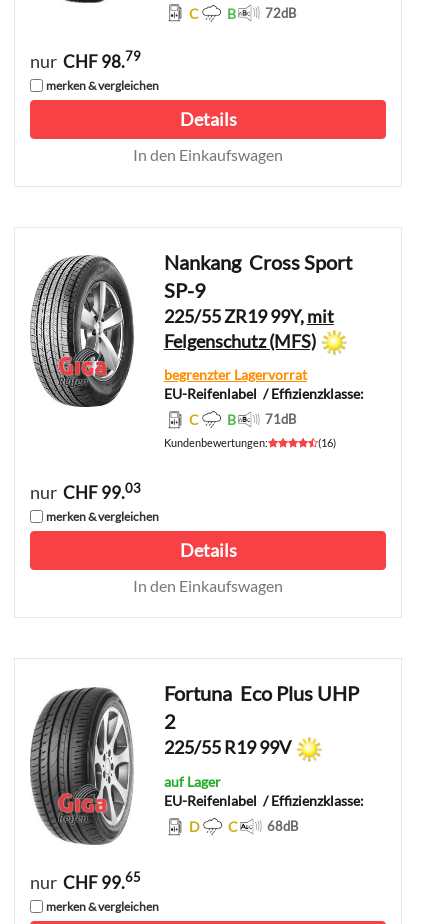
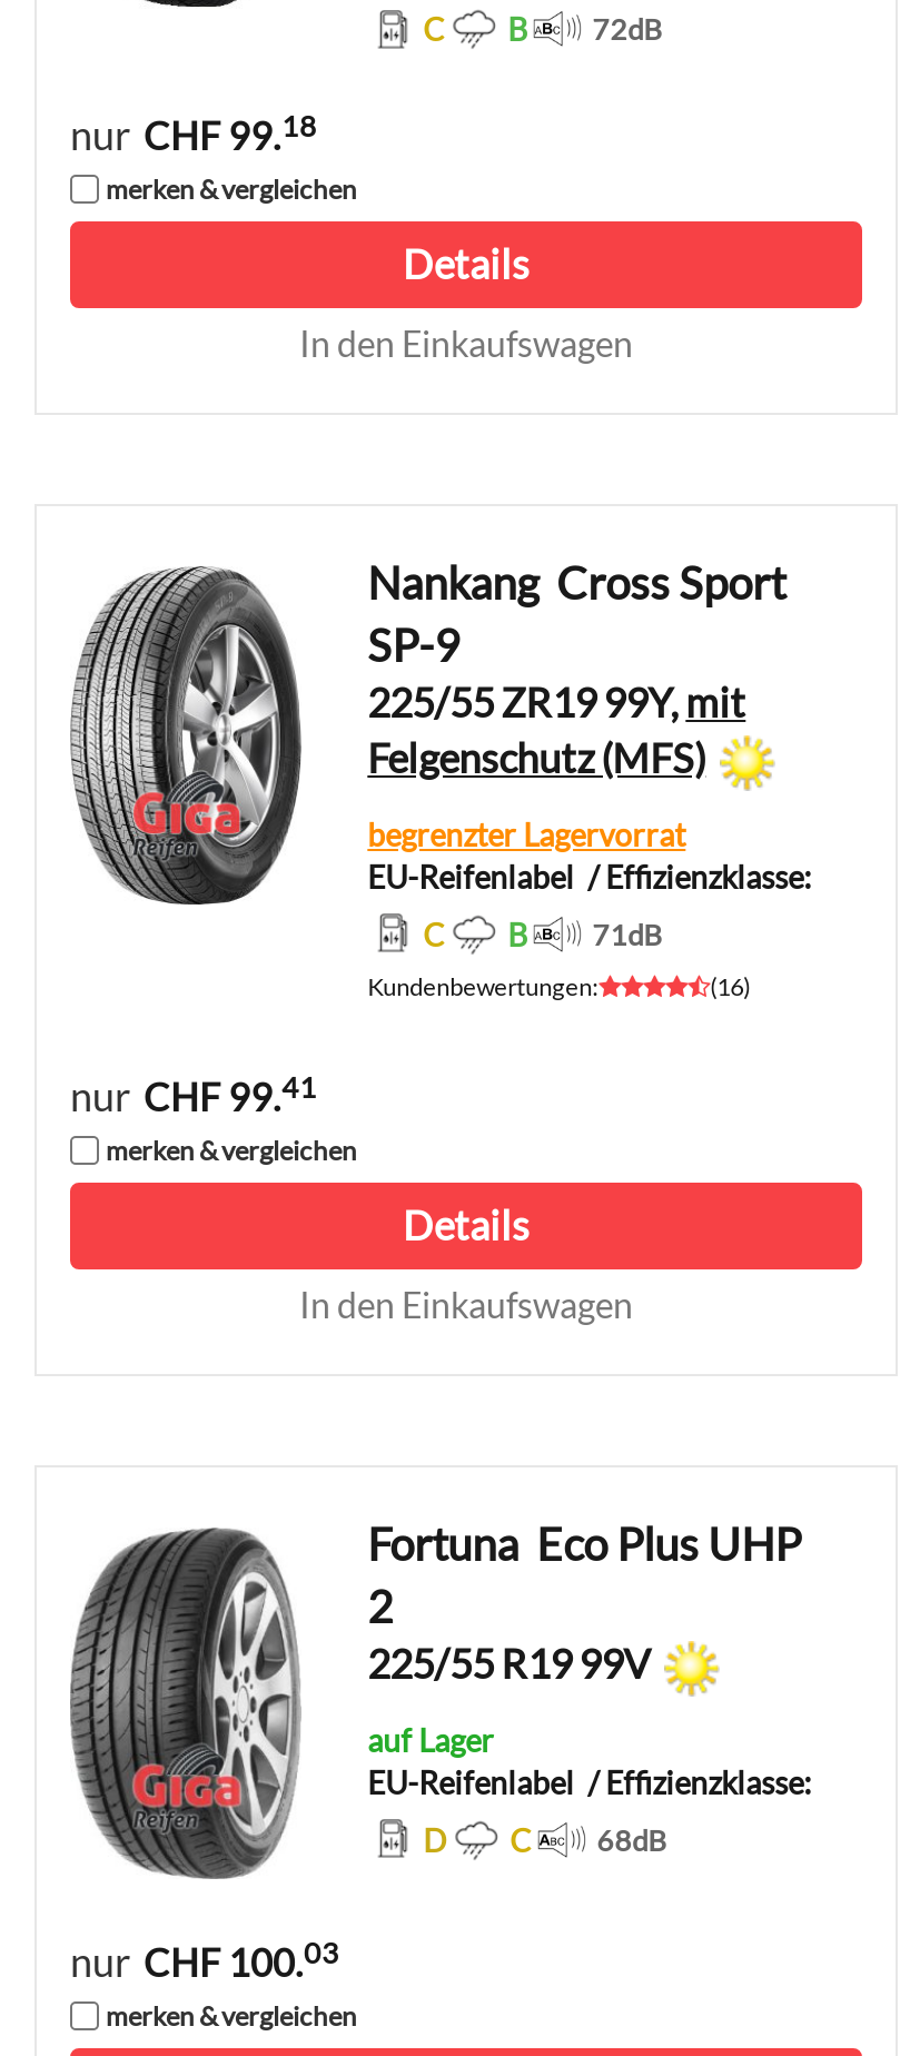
[30,48,141,71] nur CHF 98.79 -> [70,107,317,159] nur CHF 99.18
[30,480,141,503] nur CHF 99.03 -> [70,1068,317,1120] nur CHF 99.41
[30,869,141,893] nur CHF 99.65 -> [70,1934,339,1986] nur CHF 100.03

